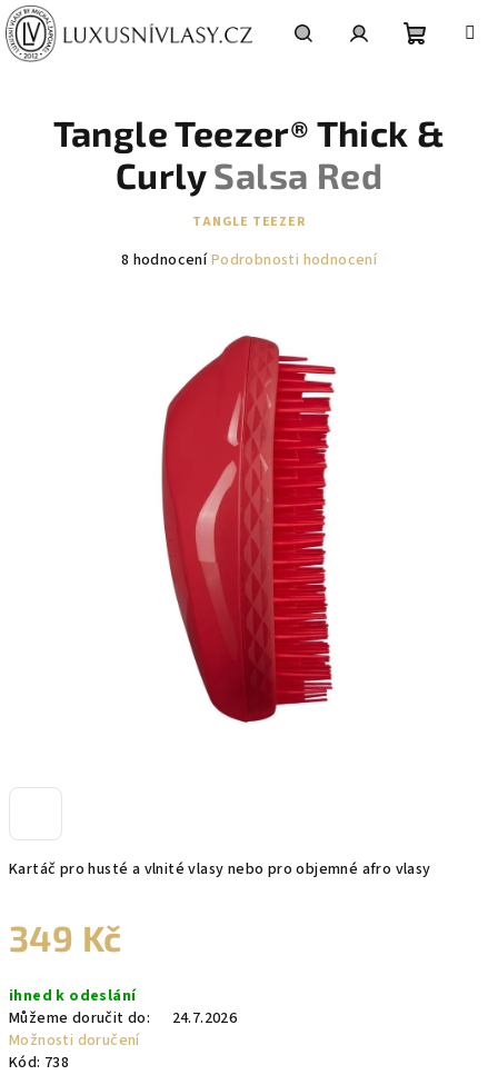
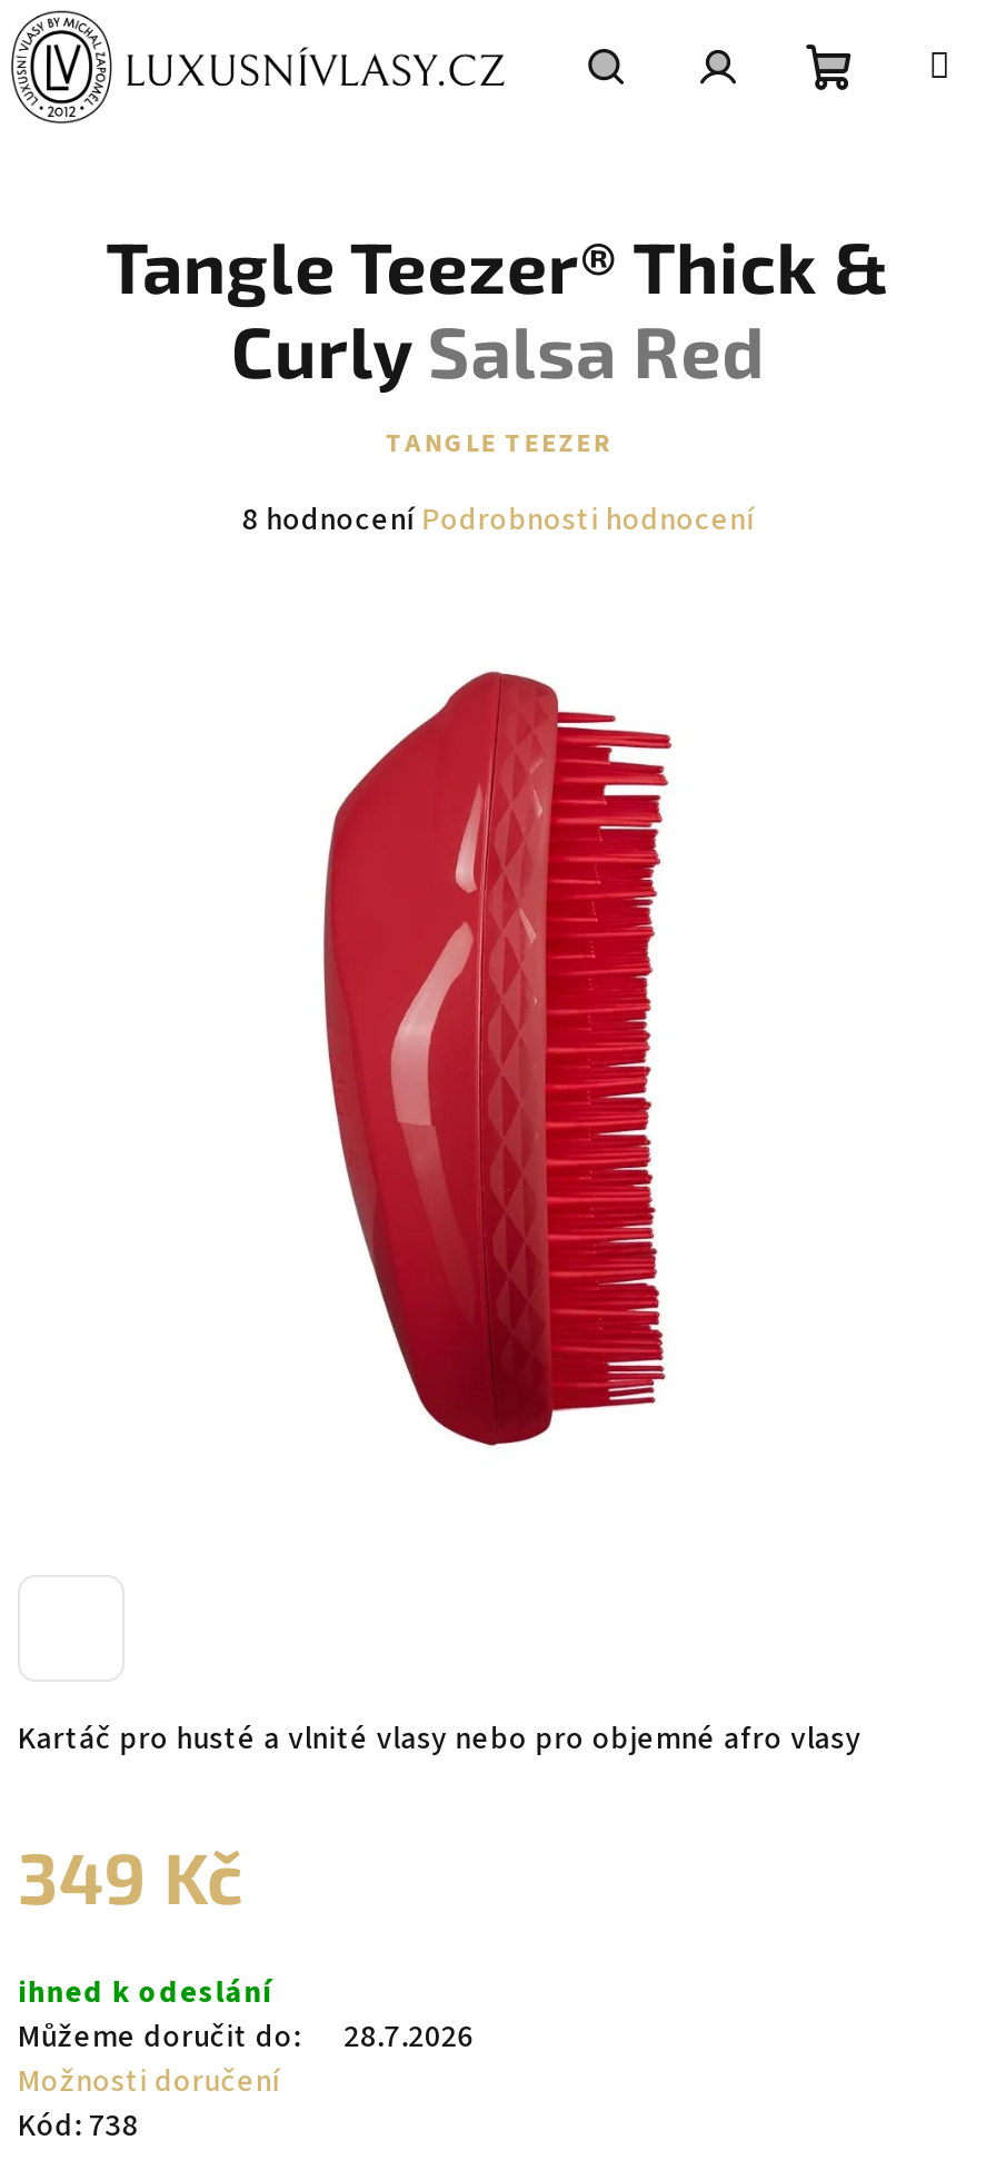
[9,1007,237,1029] Můžeme doručit do: 24.7.2026 -> [18,2015,474,2060] Můžeme doručit do: 28.7.2026

